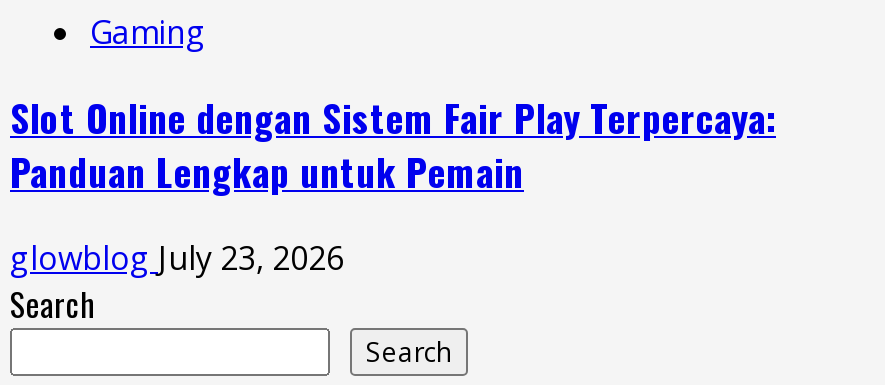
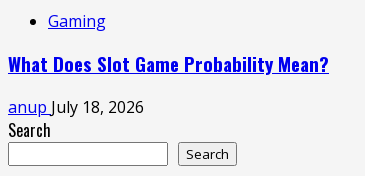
[10,90,776,198] Slot Online dengan Sistem Fair Play Terpercaya: | Panduan Lengkap untuk Pemain -> [8,50,329,77] What Does Slot Game Probability Mean?
[10,236,344,280] glowblog July 23, 2026 -> [8,96,144,118] anup July 18, 2026

